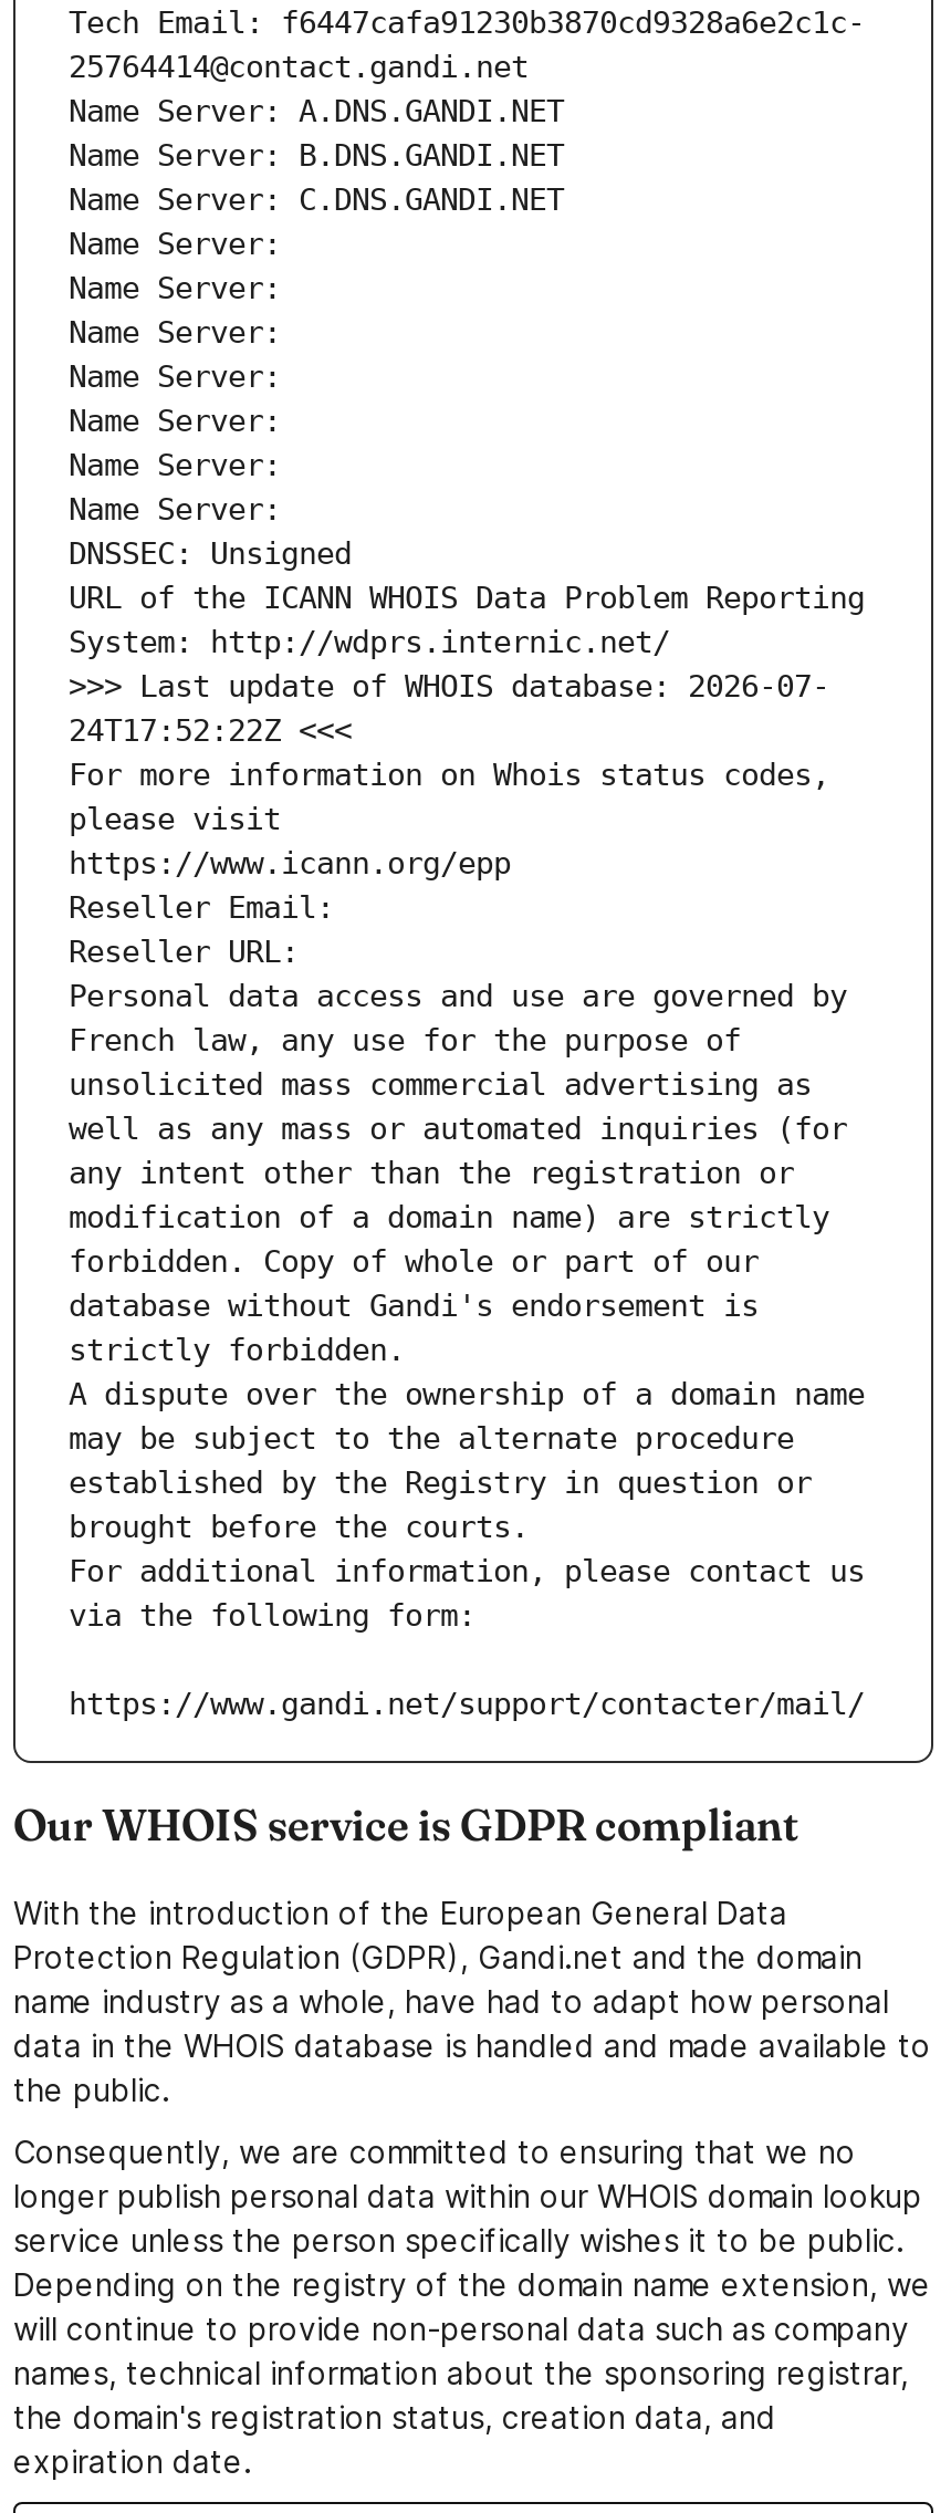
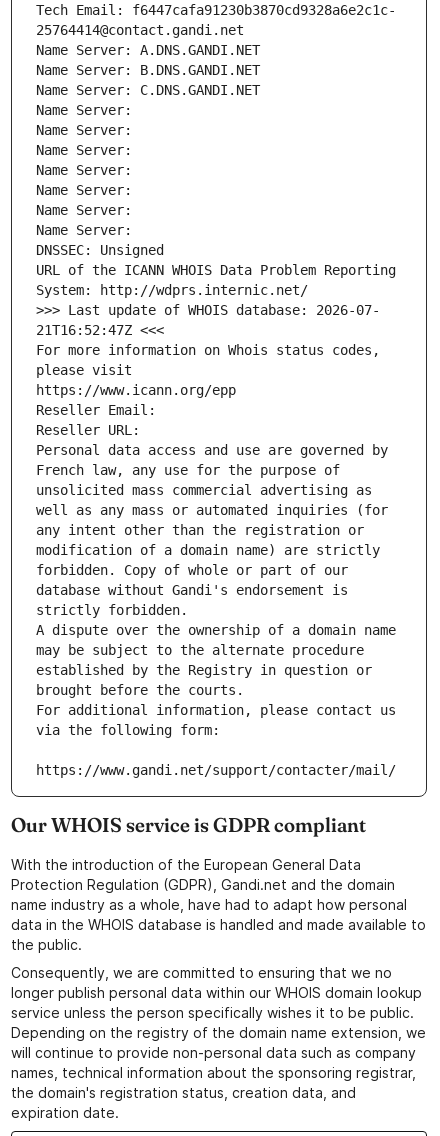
[69,713,352,749] 24T17:52:22Z <<< -> [36,322,164,338] 21T16:52:47Z <<<

